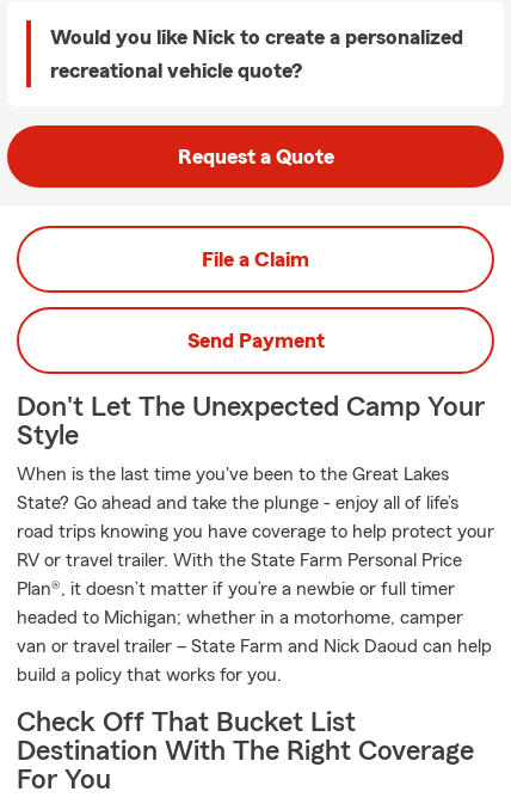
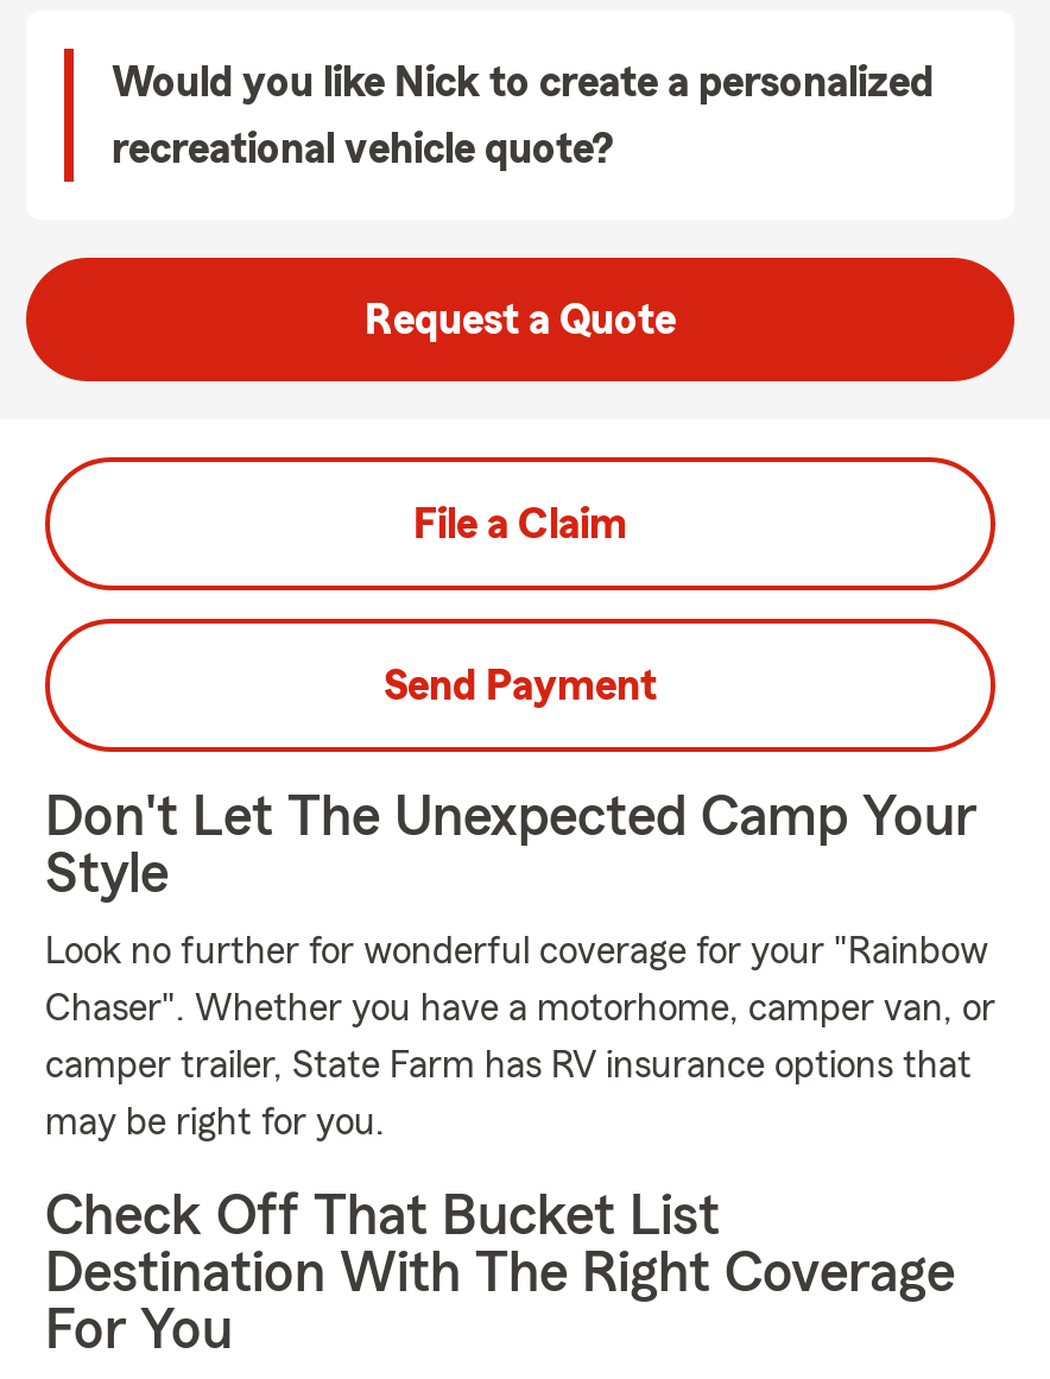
[17,465,494,685] When is the last time you've been to the Great Lakes | State? Go ahead and take the plunge - enjoy all of life’s | road trips knowing you have coverage to help protect your | RV or travel trailer. With the State Farm Personal Price | Plan®, it doesn’t matter if you’re a newbie or full timer | headed to Michigan; whether in a motorhome, camper | van or travel trailer – State Farm and Nick Daoud can help | build a policy that works for you. -> [45,932,995,1141] Look no further for wonderful coverage for your "Rainbow | Chaser". Whether you have a motorhome, camper van, or | camper trailer, State Farm has RV insurance options that | may be right for you.

